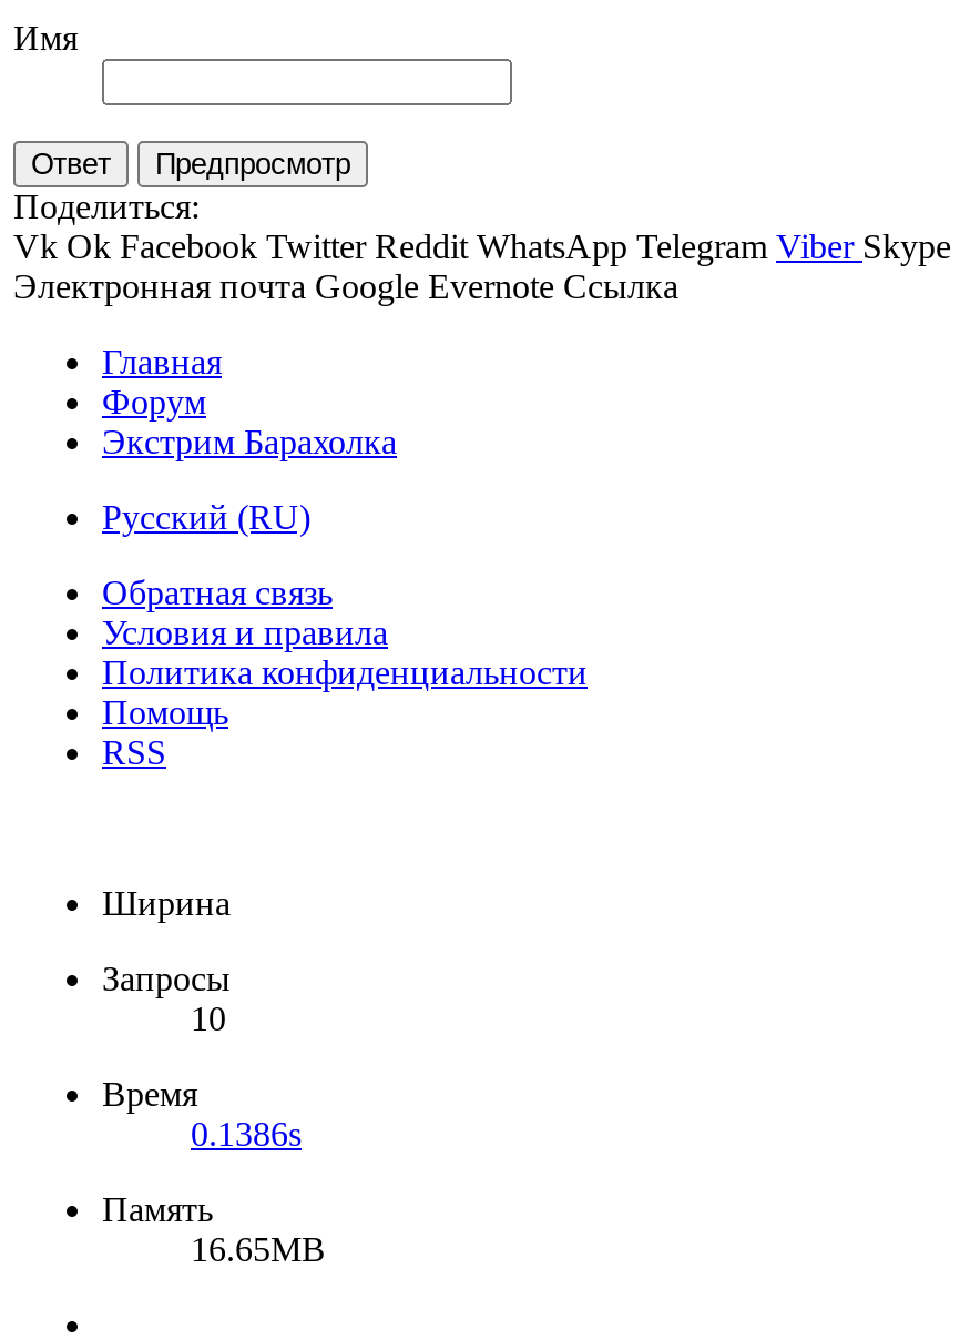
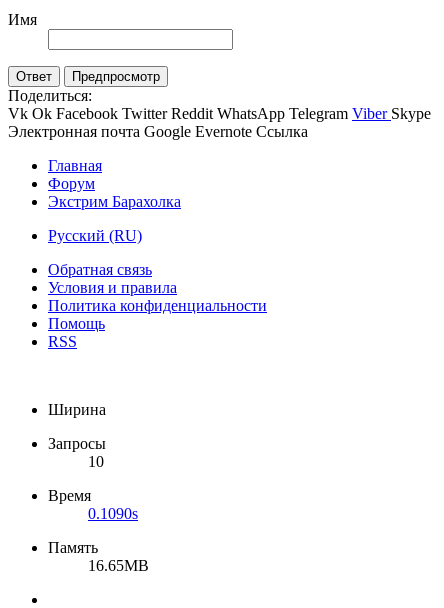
[191,1115,302,1152] 0.1386s -> [88,505,138,522] 0.1090s

